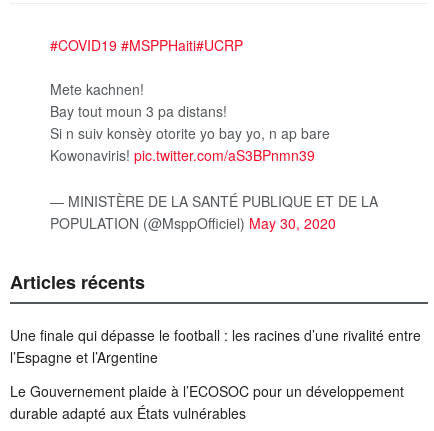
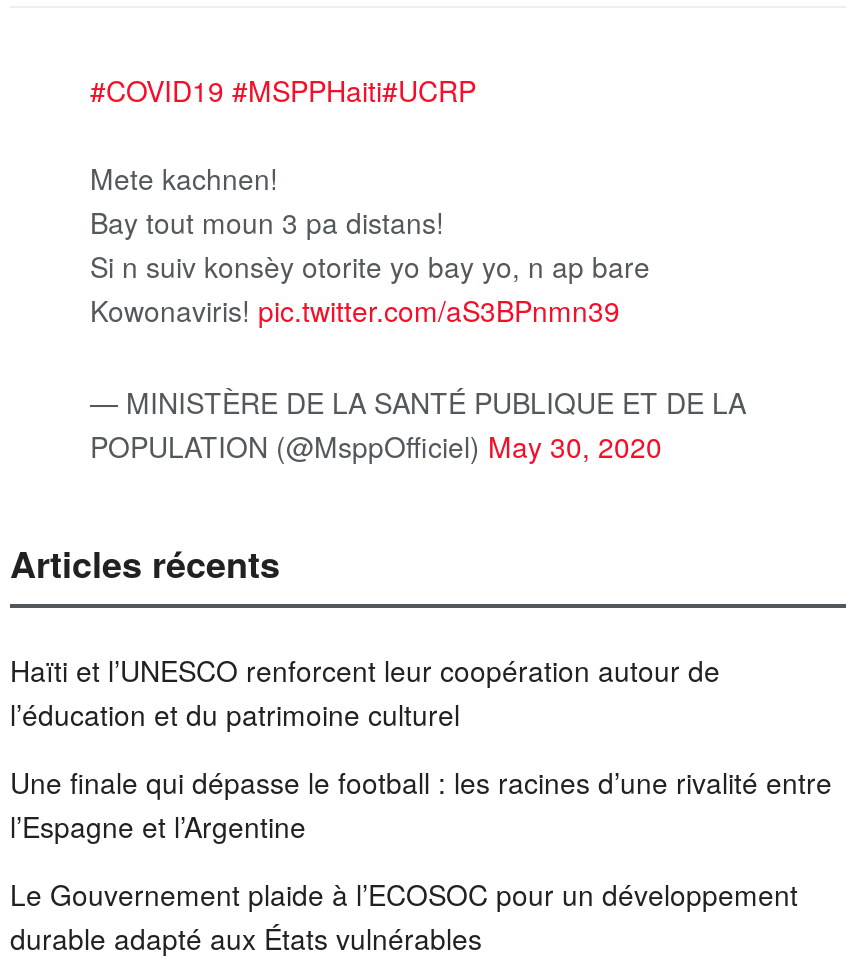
none -> [10,651,720,735] Haïti et l’UNESCO renforcent leur coopération autour de | l’éducation et du patrimoine culturel

